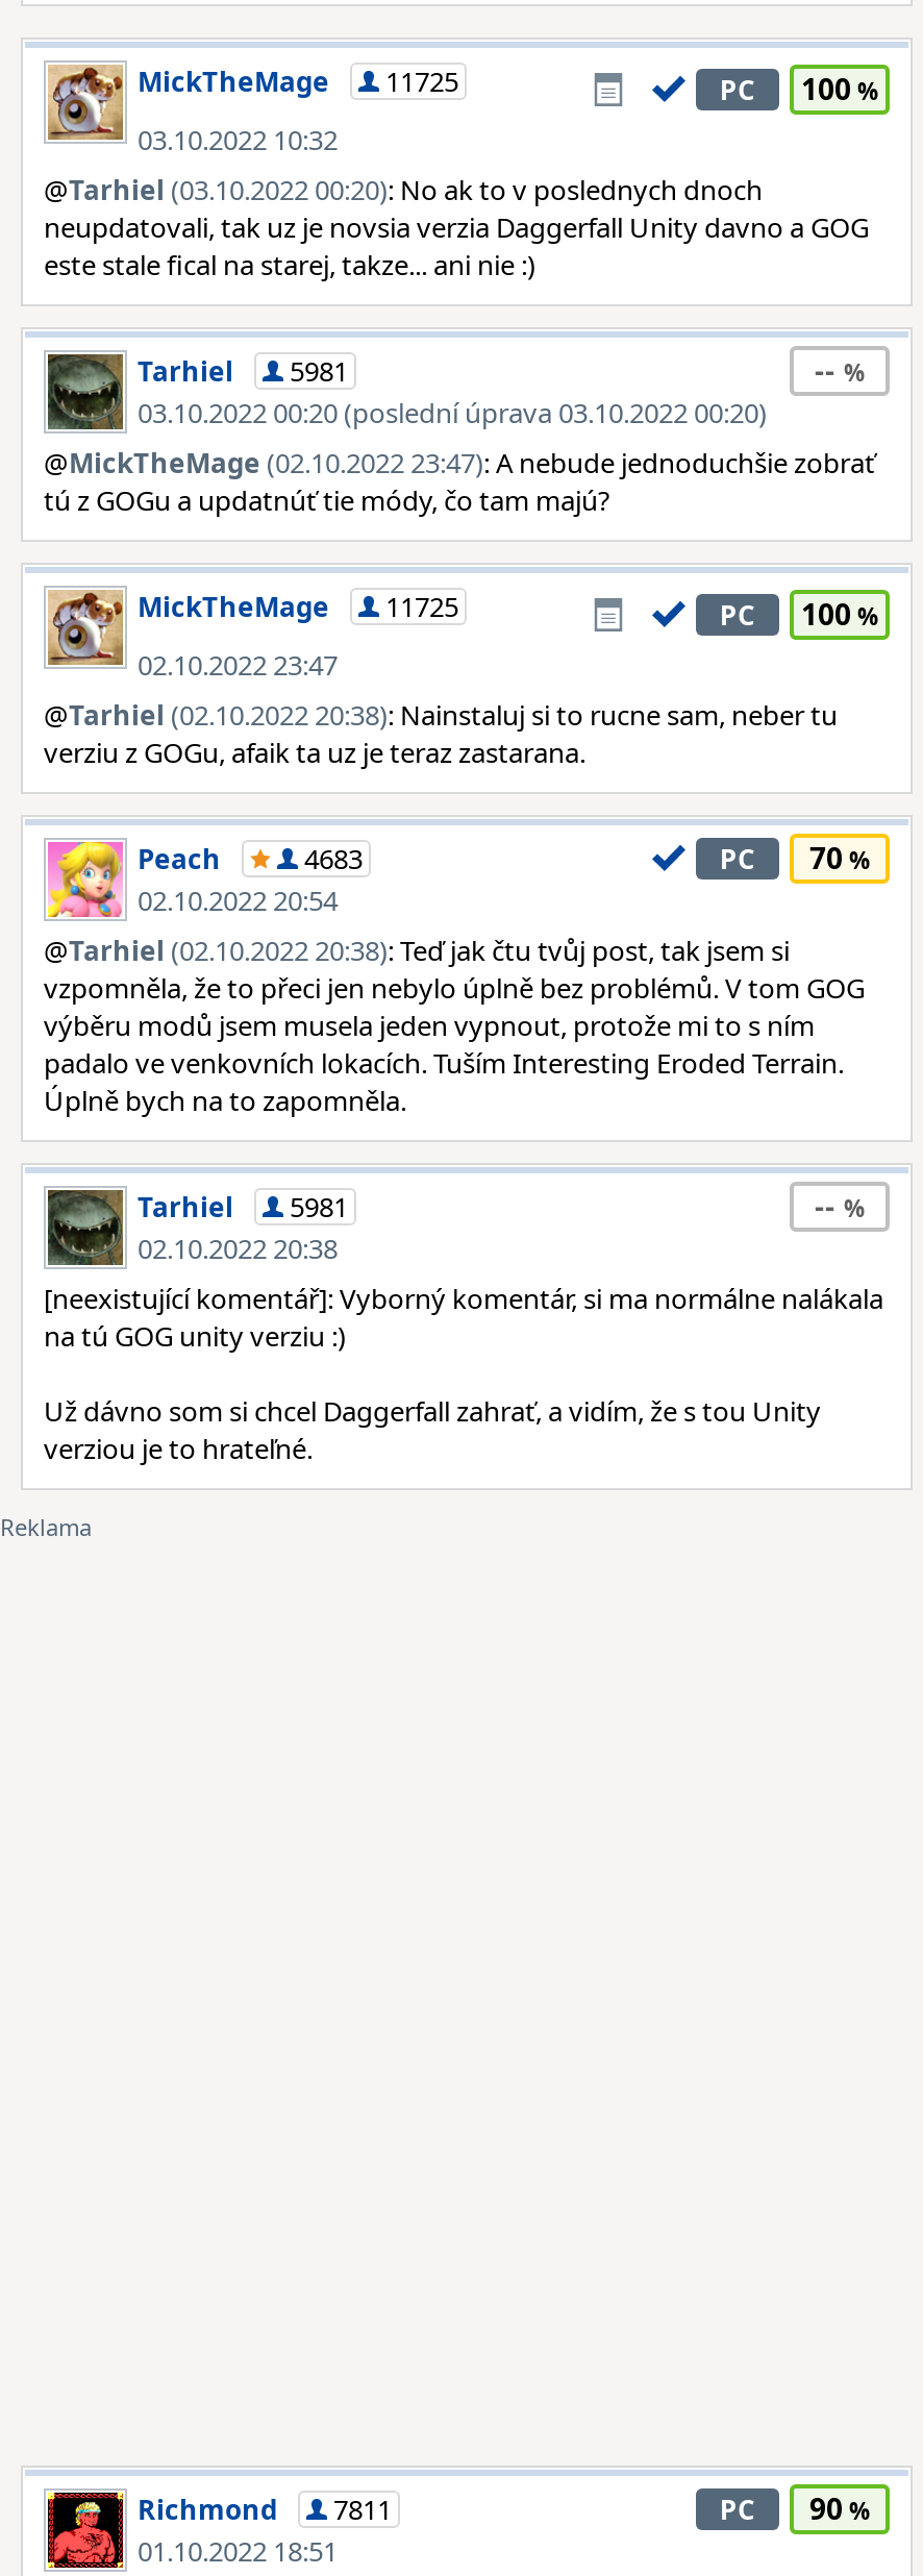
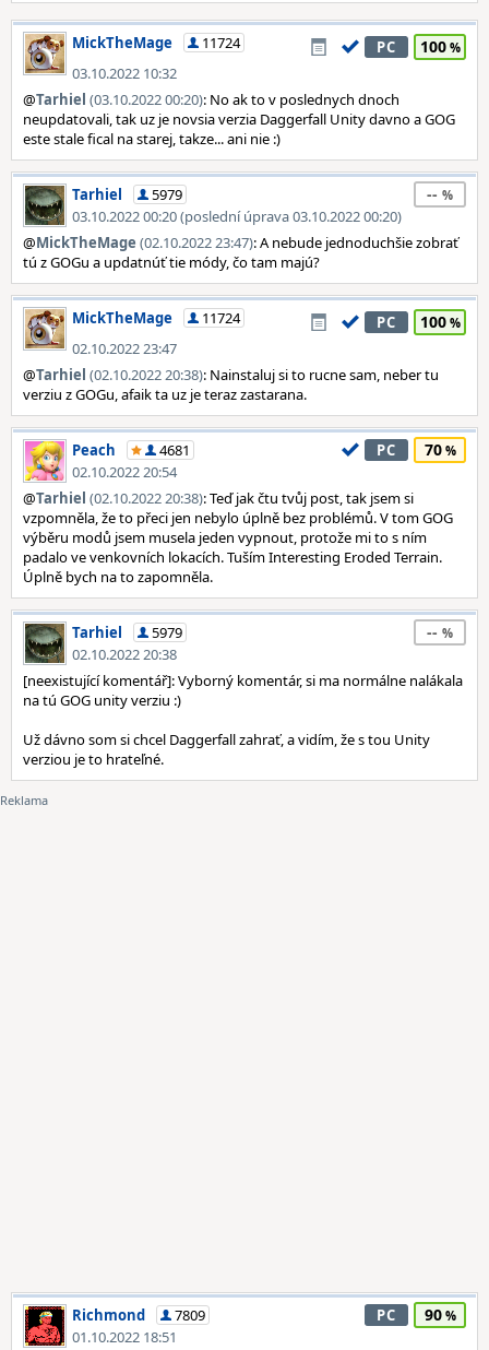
[138,63,458,100] MickTheMage 11725 -> [72,33,240,52] MickTheMage 11724
[138,352,348,390] Tarhiel 5981 -> [72,185,182,204] Tarhiel 5979
[138,588,458,625] MickTheMage 11725 -> [72,308,240,328] MickTheMage 11724
[304,840,363,877] 4683 -> [159,440,190,460] 4681
[138,1188,348,1225] Tarhiel 5981 -> [72,623,182,642] Tarhiel 5979
[138,2491,392,2528] Richmond 7811 -> [72,1305,205,1325] Richmond 7809

